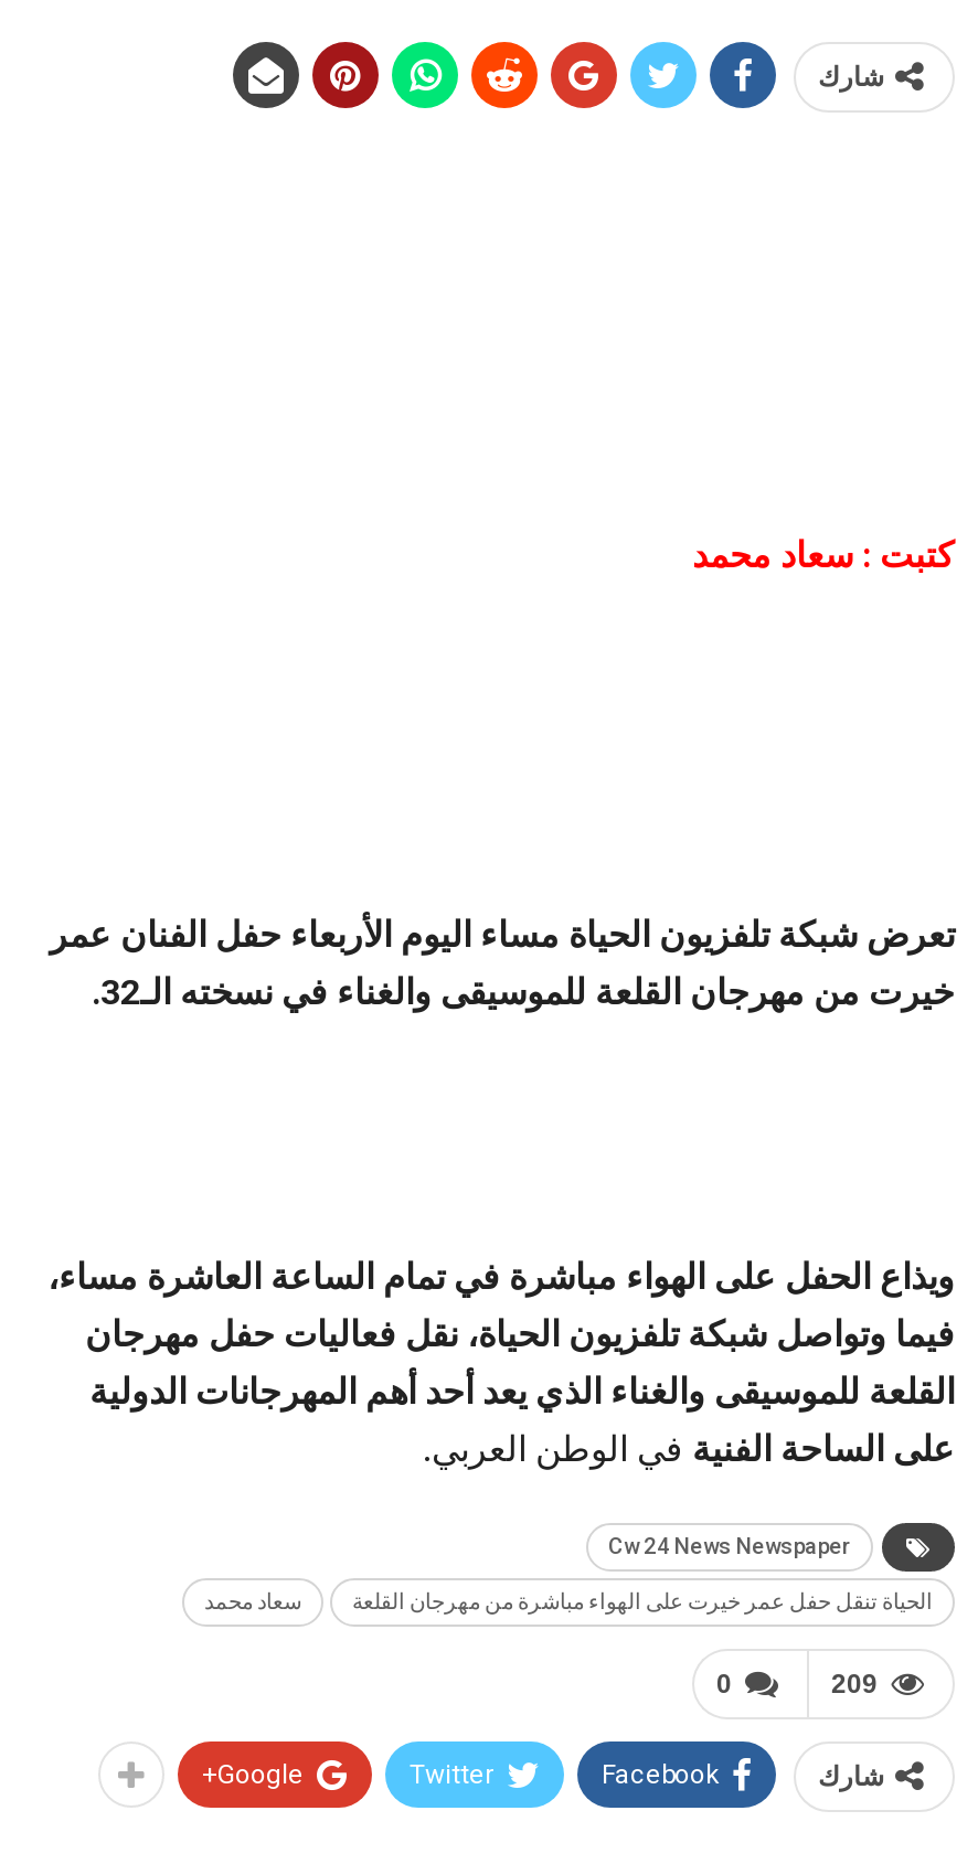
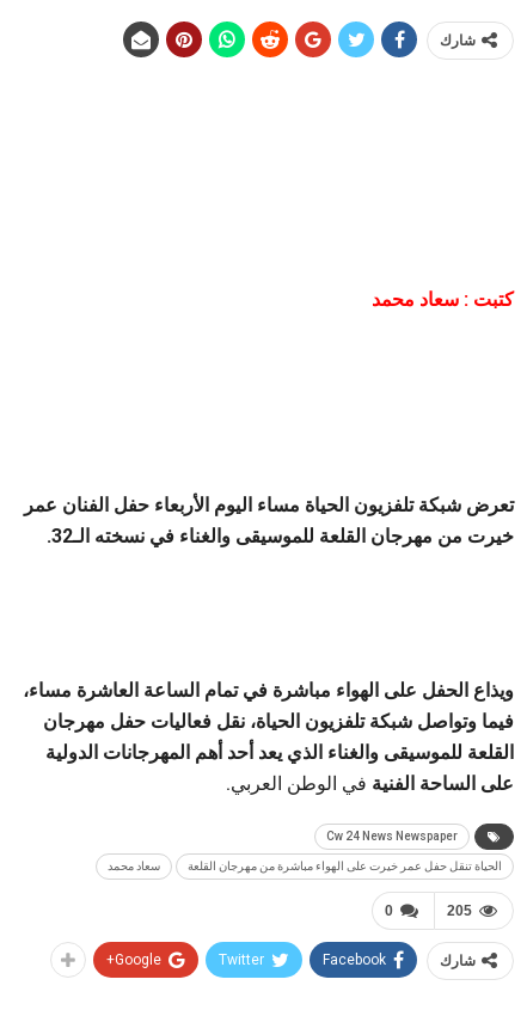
[831,1669,878,1700] 209 -> [447,903,472,919] 205

